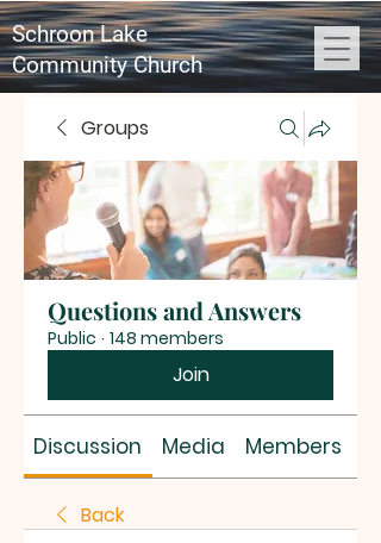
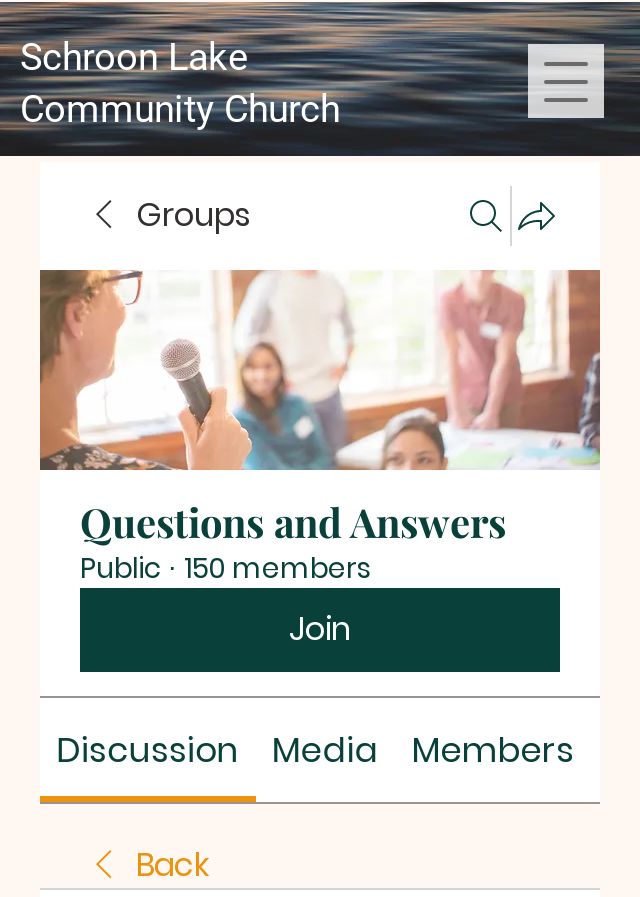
[48,326,224,350] Public · 148 members -> [80,548,372,588] Public · 150 members

